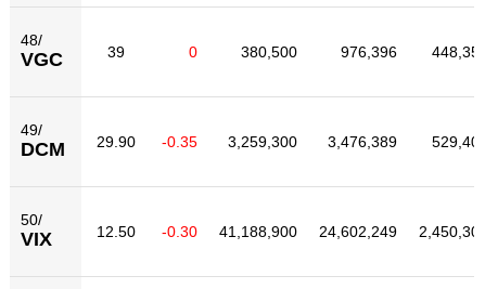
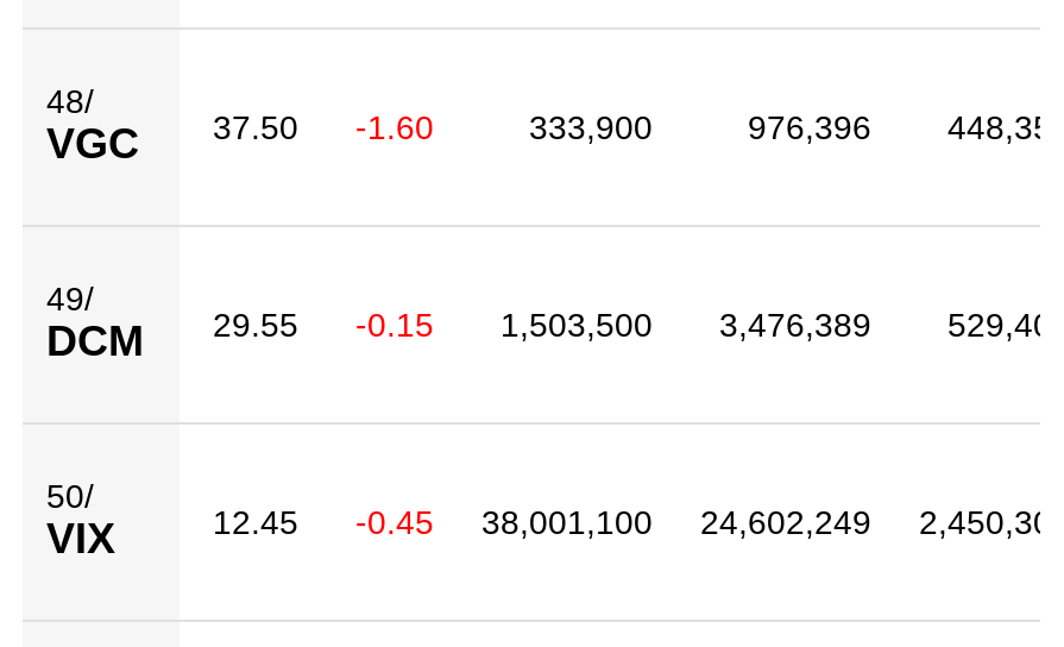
[107,44,125,61] 39 -> [213,109,298,147] 37.50
[189,44,197,61] 0 -> [355,109,434,147] -1.60
[241,44,297,61] 380,500 -> [529,109,653,147] 333,900
[97,133,136,151] 29.90 -> [213,306,298,344] 29.55
[162,133,197,151] -0.35 -> [355,306,434,344] -0.15
[228,133,297,151] 3,259,300 -> [500,306,653,344] 1,503,500
[97,223,136,241] 12.50 -> [213,504,298,542] 12.45
[162,223,197,241] -0.30 -> [355,504,434,542] -0.45
[219,223,297,241] 41,188,900 -> [481,504,653,542] 38,001,100

